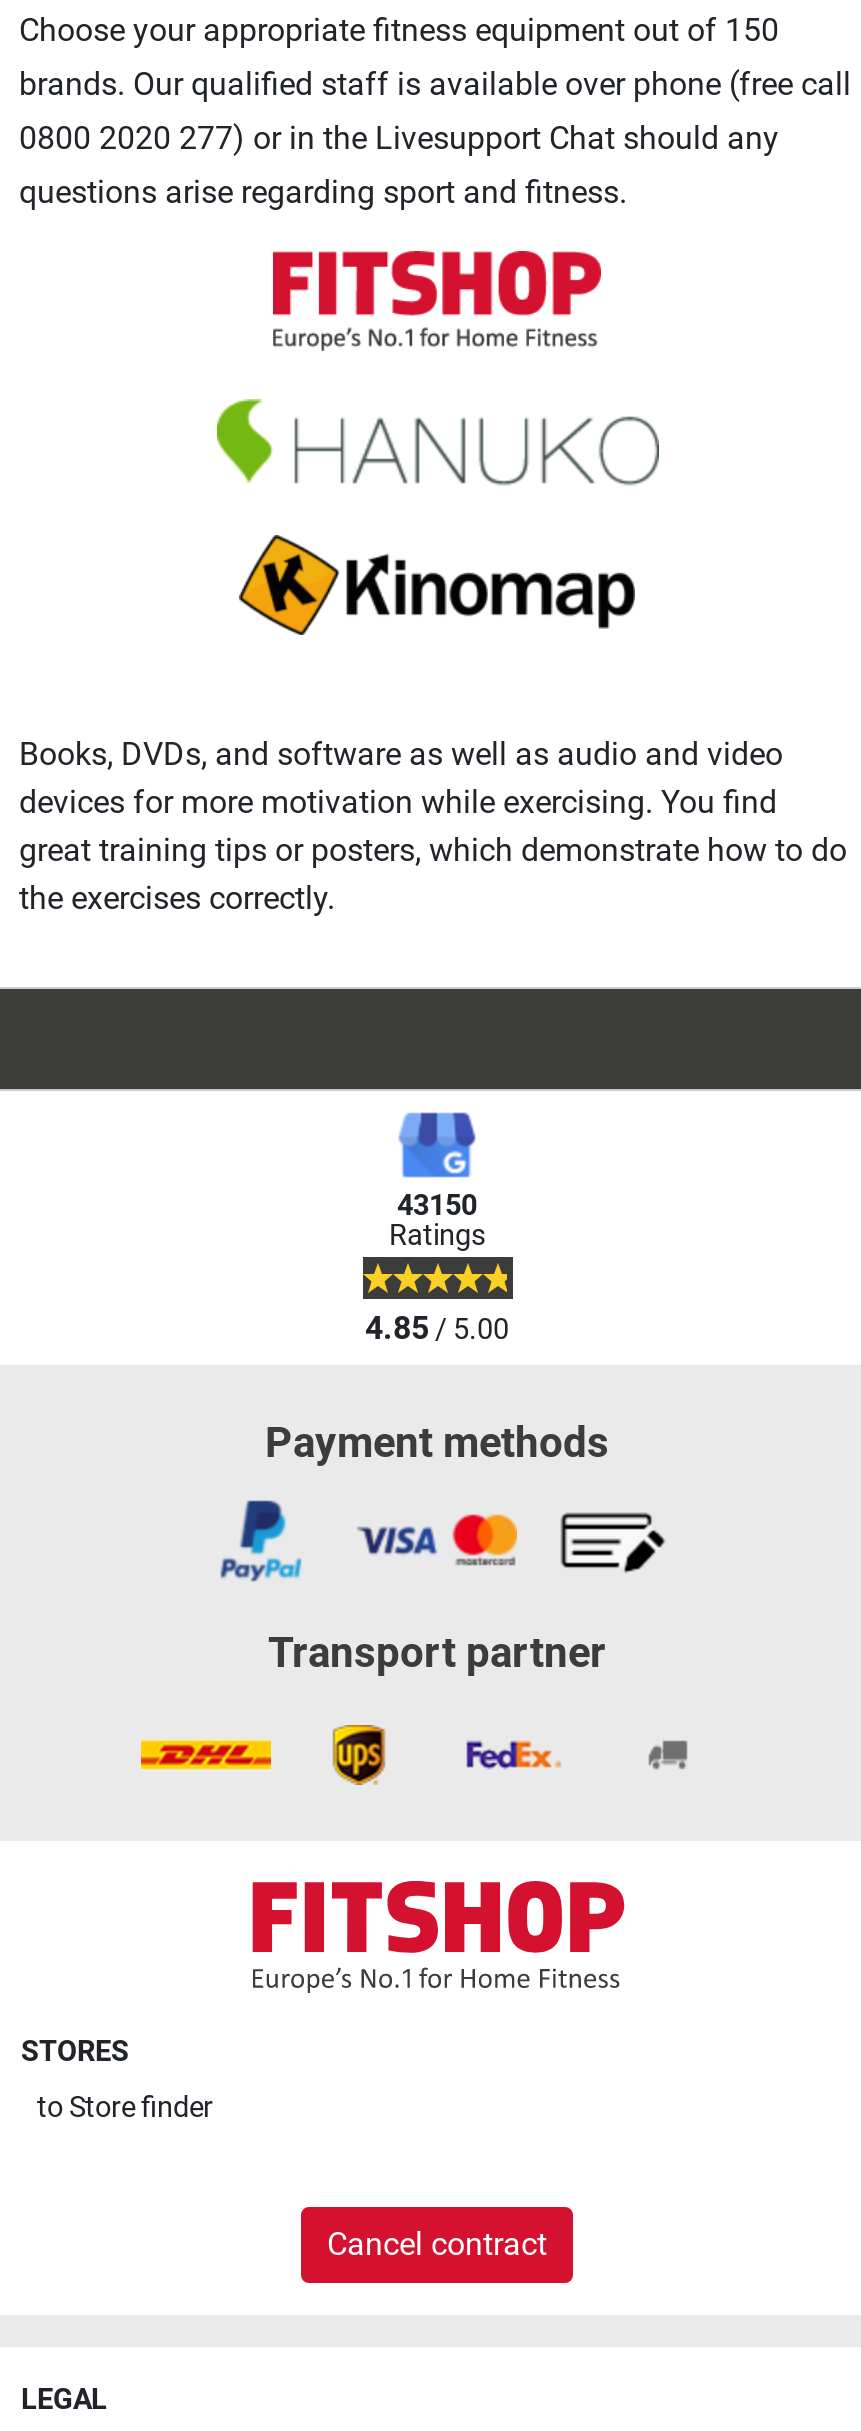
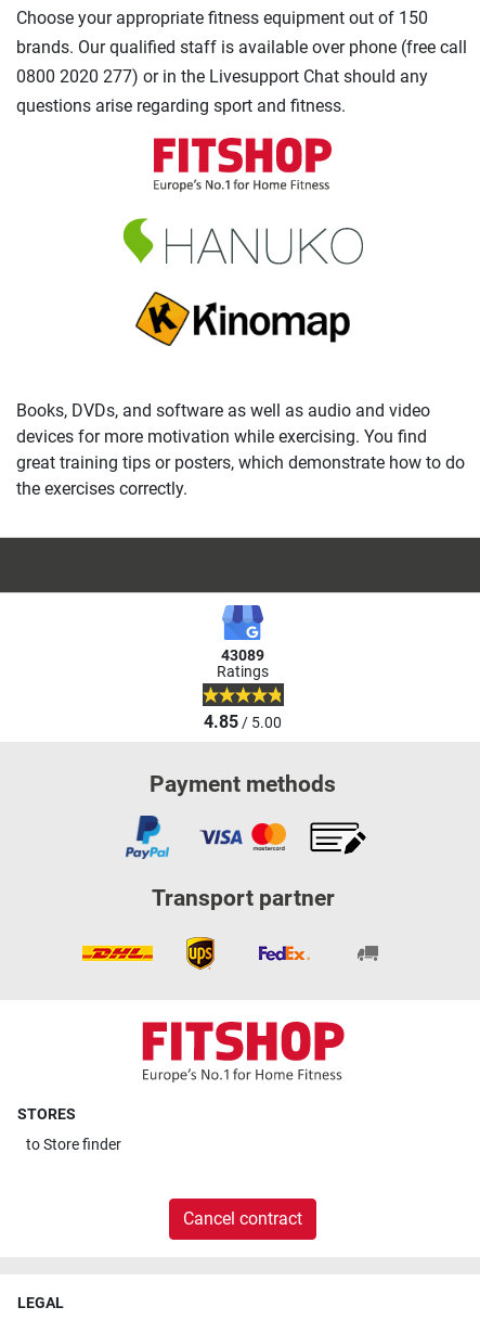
[397,1189,477,1223] 43150 -> [221,647,264,665] 43089

